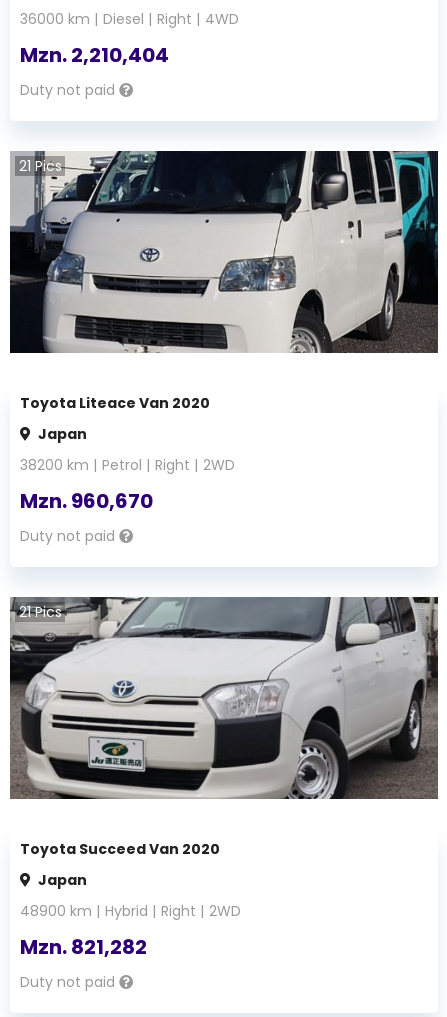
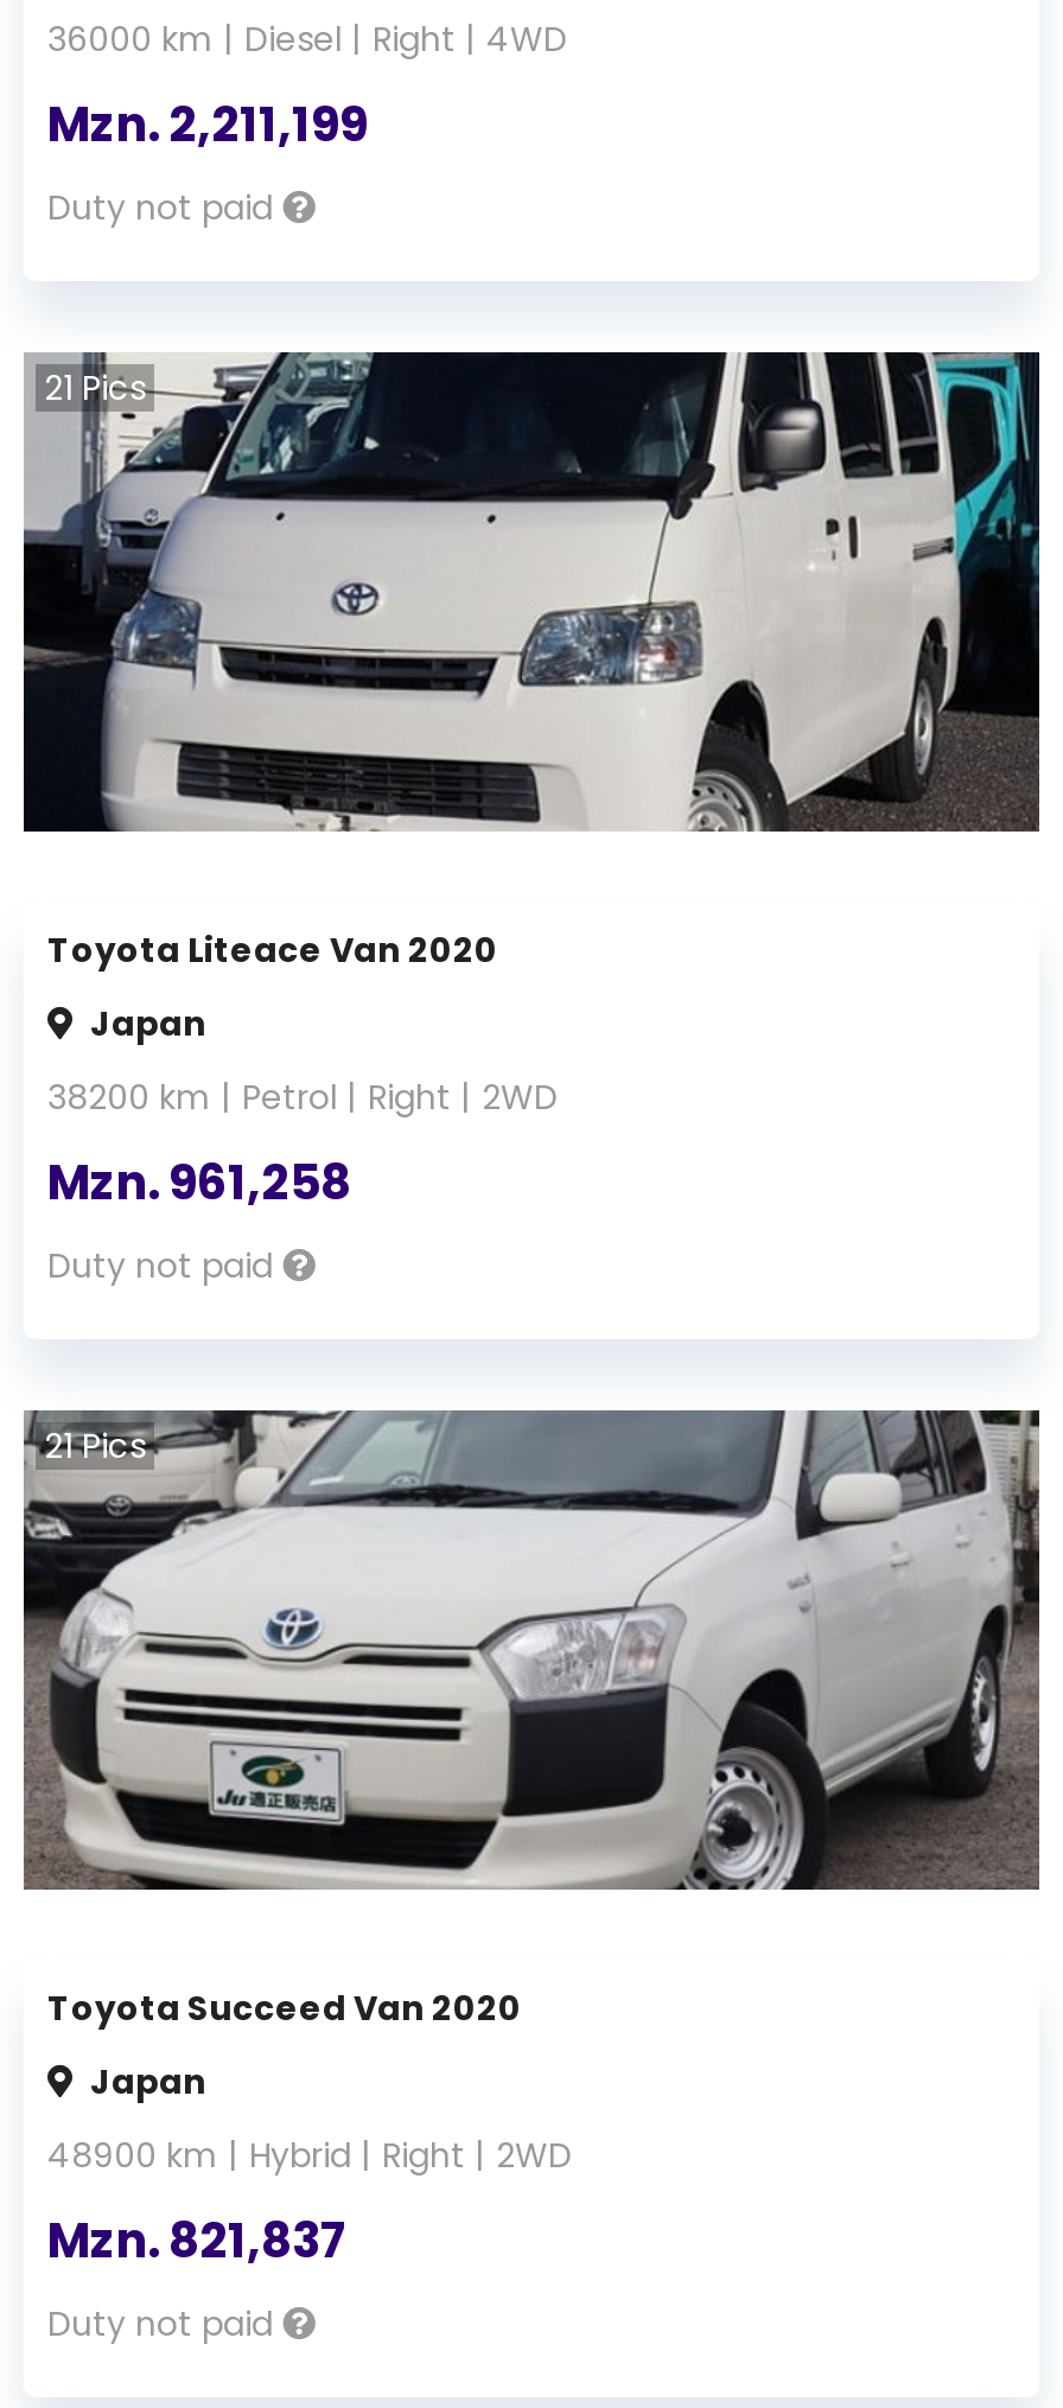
[20,40,169,68] Mzn. 2,210,404 -> [47,90,368,157] Mzn. 2,211,199
[20,486,153,514] Mzn. 960,670 -> [47,1148,351,1215] Mzn. 961,258
[20,932,147,960] Mzn. 821,282 -> [47,2206,349,2273] Mzn. 821,837

